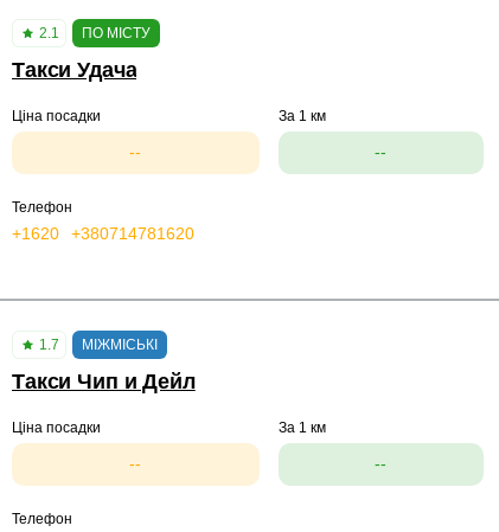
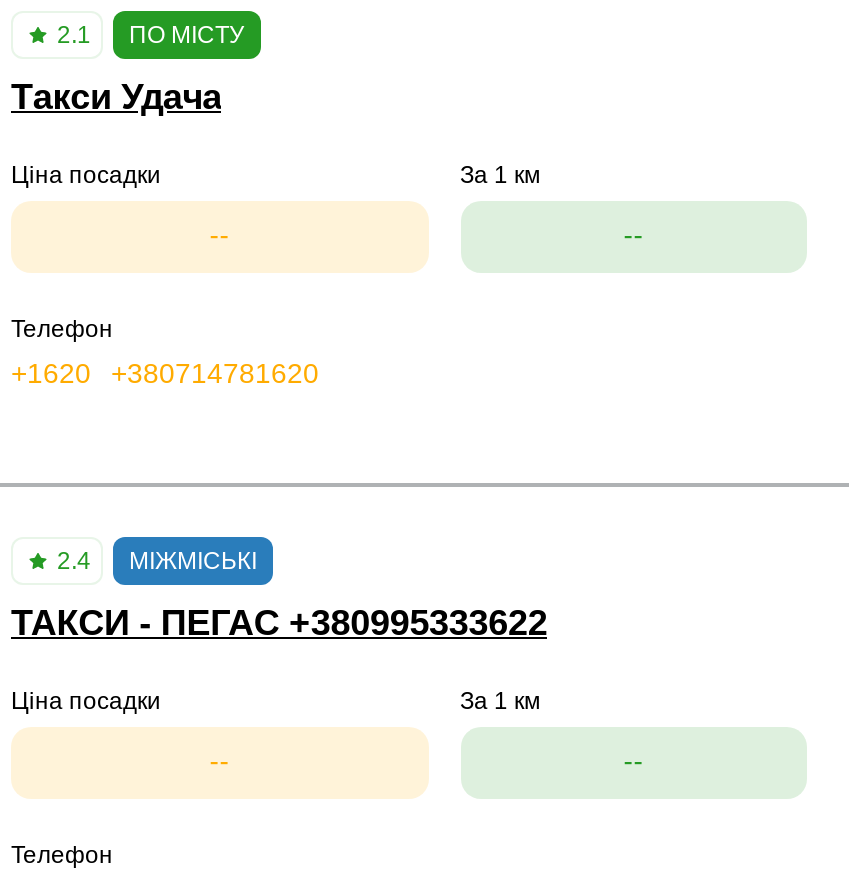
[39,336,158,353] 1.7 МІЖМІСЬКІ -> [57,547,257,575] 2.4 МІЖМІСЬКІ
[12,370,195,393] Такси Чип и Дейл -> [11,603,547,643] ТАКСИ - ПЕГАС +380995333622

